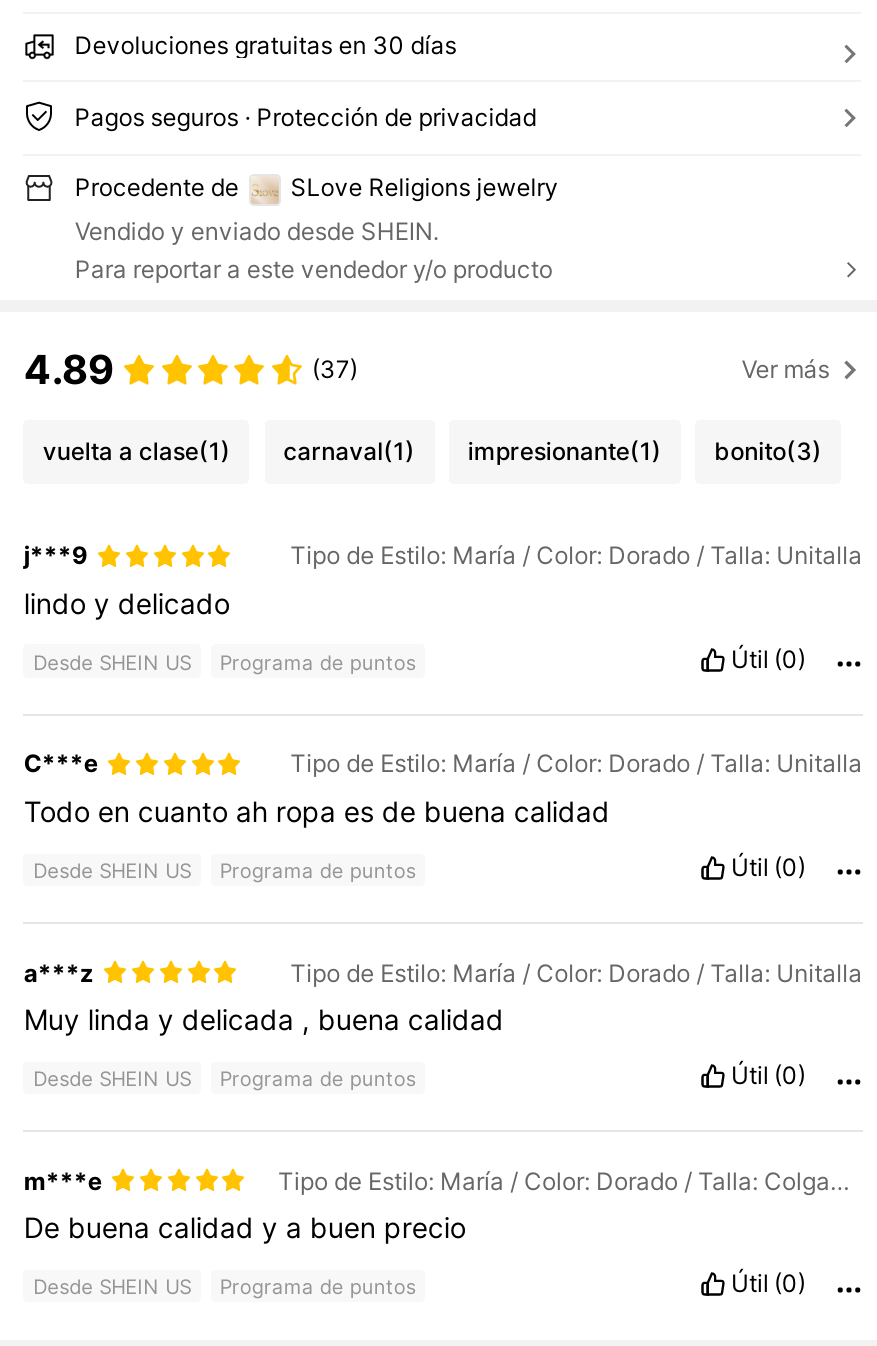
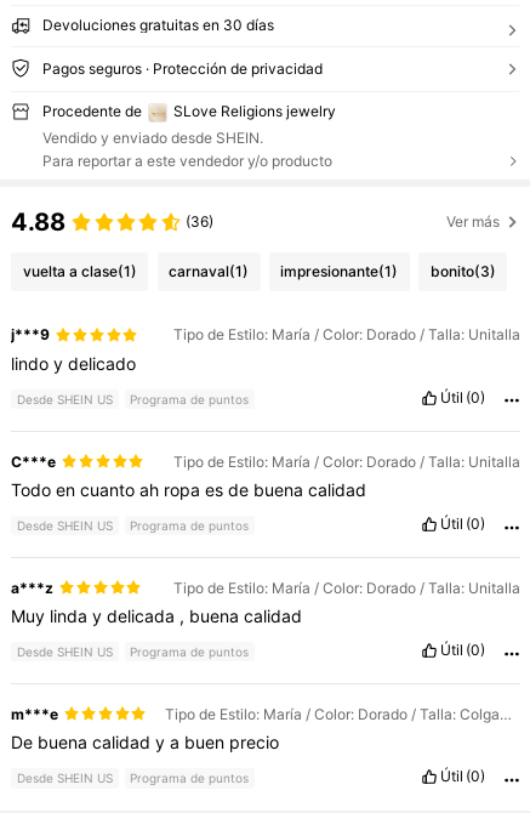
[24,347,114,395] 4.89 -> [11,208,66,237] 4.88
[312,355,358,385] (37) -> [186,213,214,231] (36)

